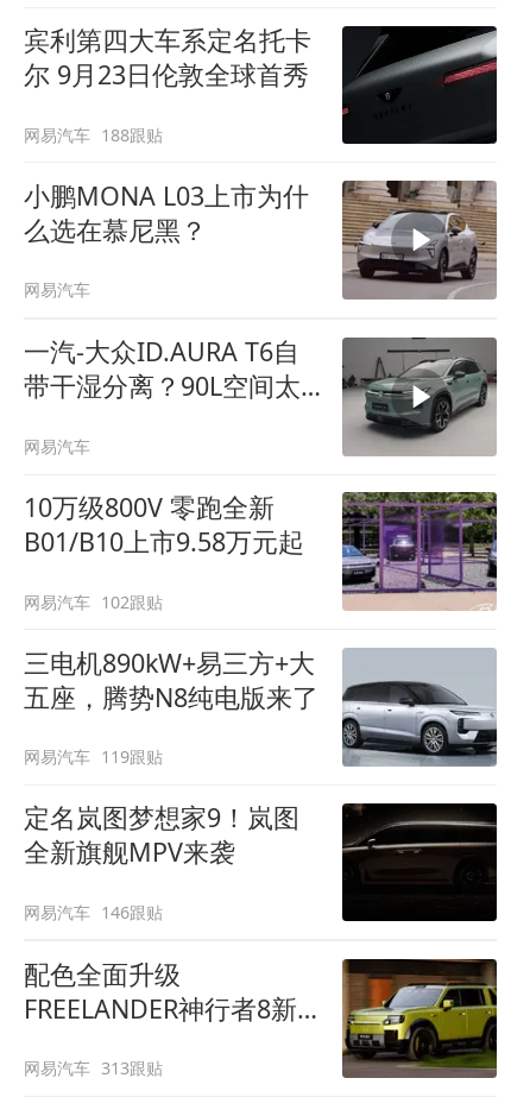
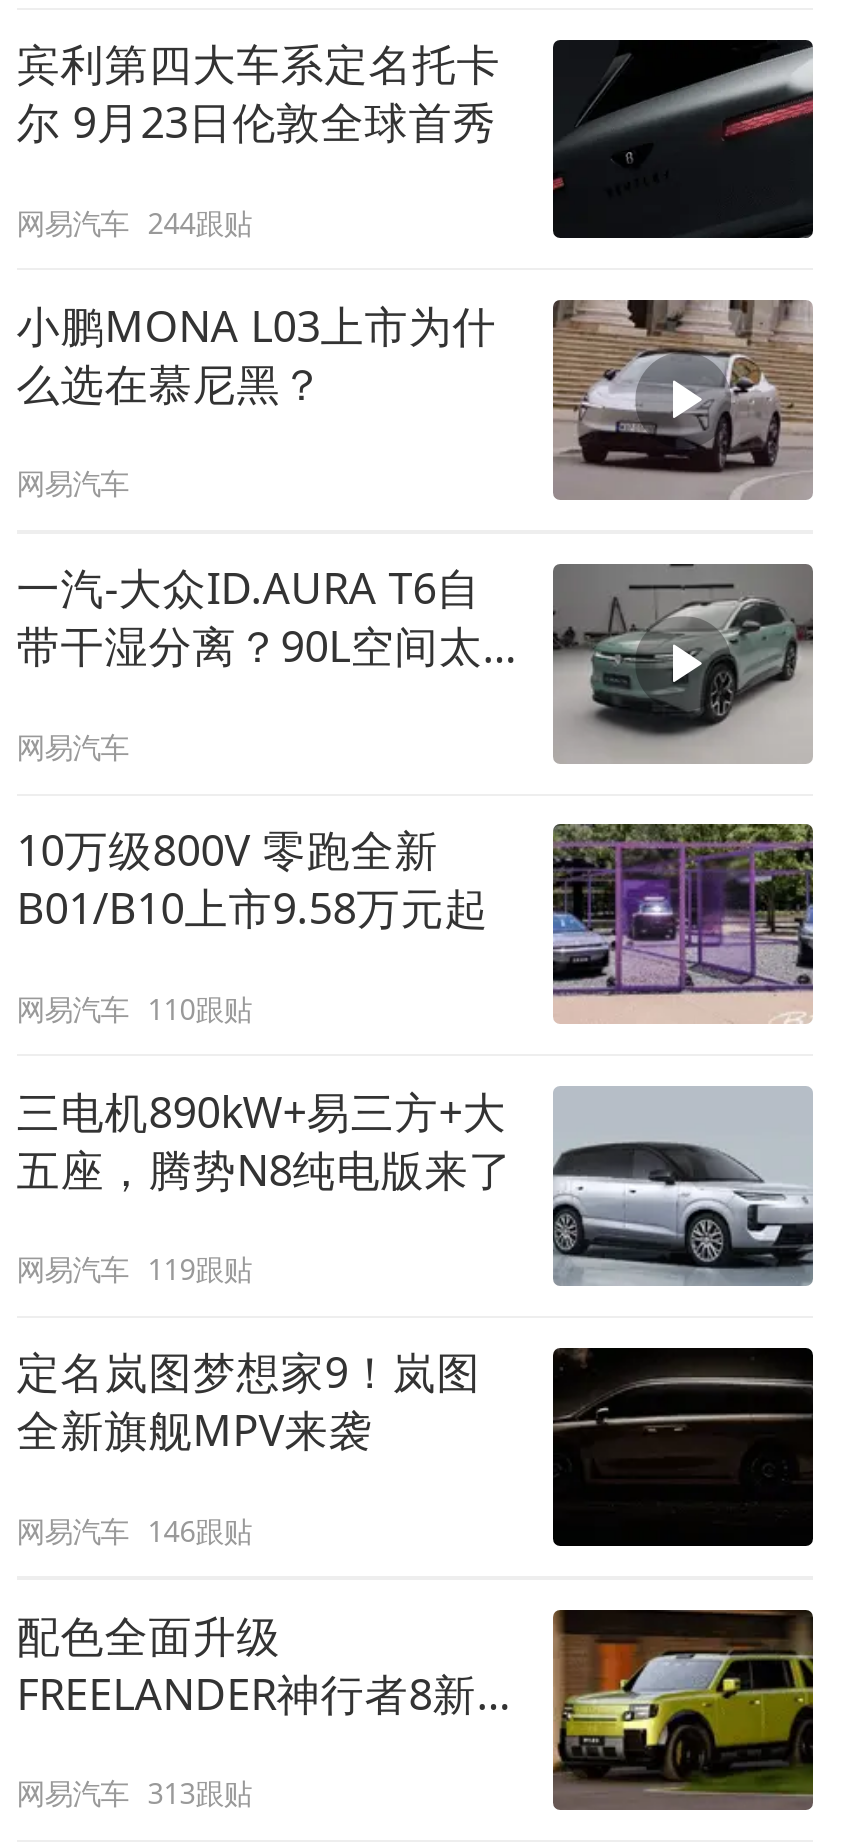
[23,123,163,146] 网易汽车 188跟贴 -> [16,203,252,241] 网易汽车 244跟贴
[23,590,163,613] 网易汽车 102跟贴 -> [16,989,252,1027] 网易汽车 110跟贴

